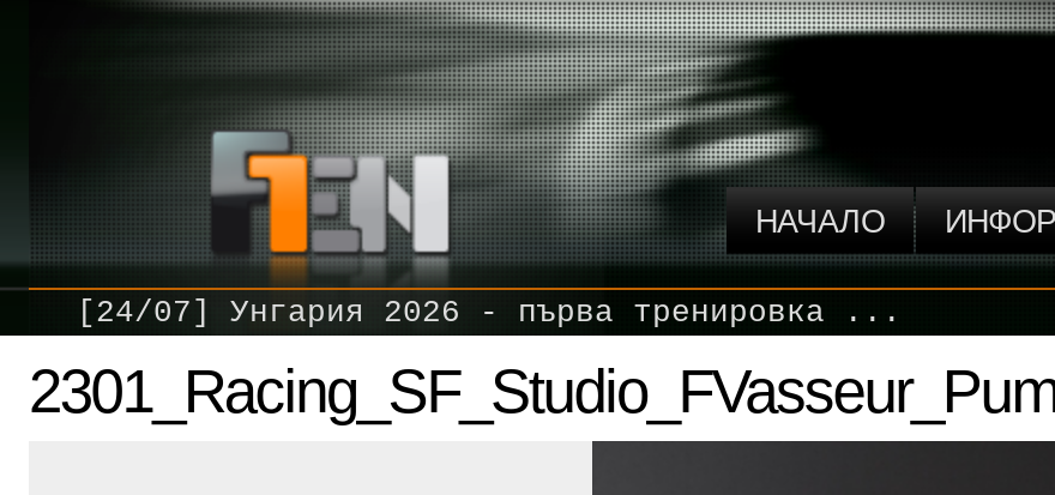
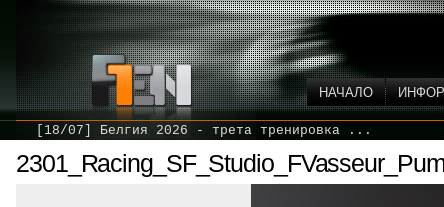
[77,295,902,331] [24/07] Унгария 2026 - първа тренировка ... -> [36,123,372,138] [18/07] Белгия 2026 - трета тренировка ...

